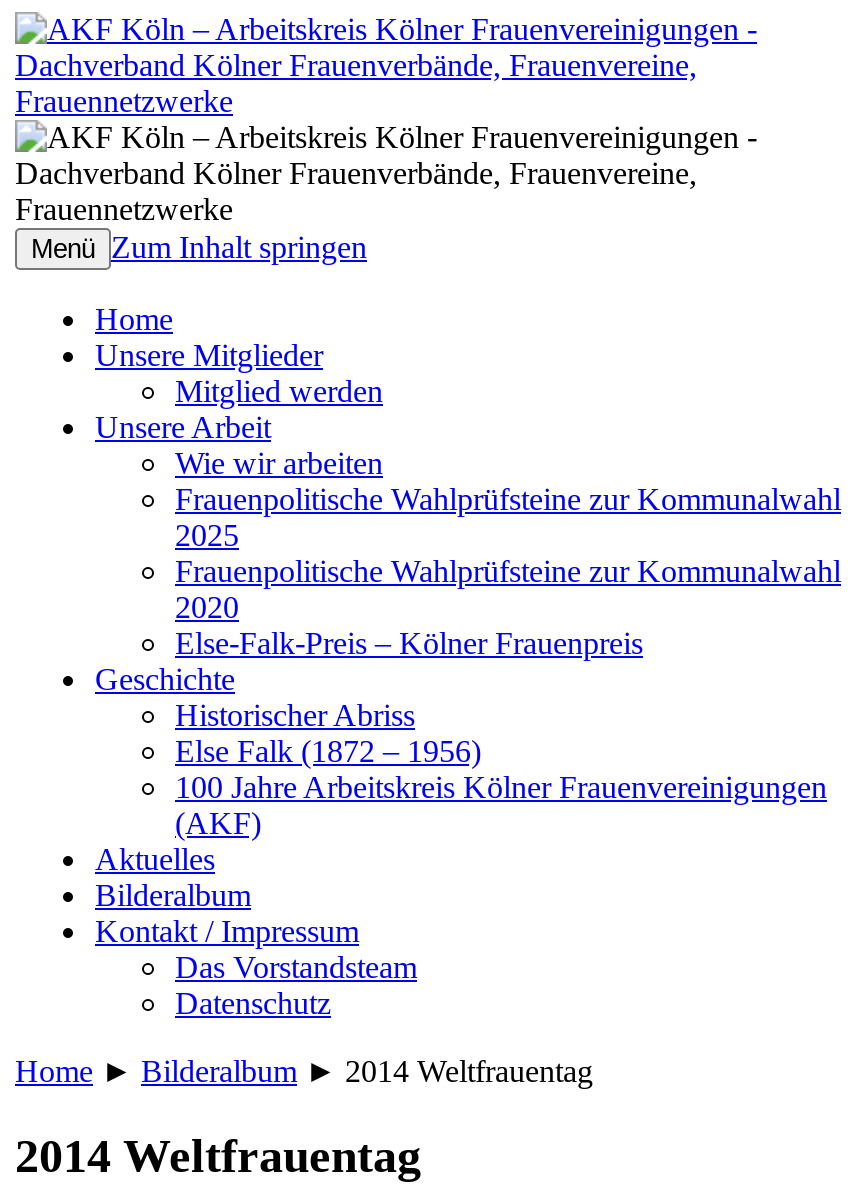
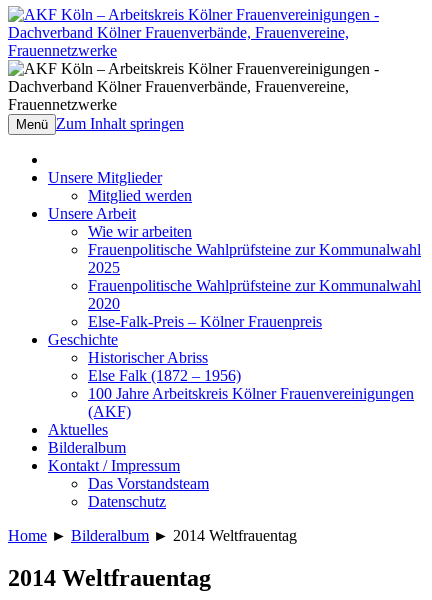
[95,302,173,336] Home -> none

